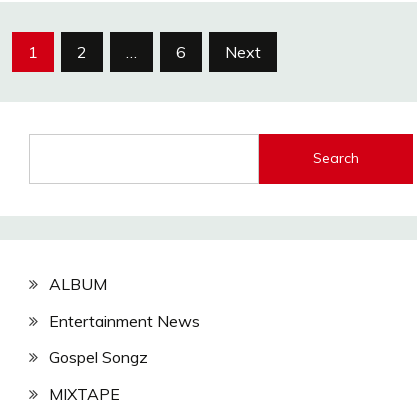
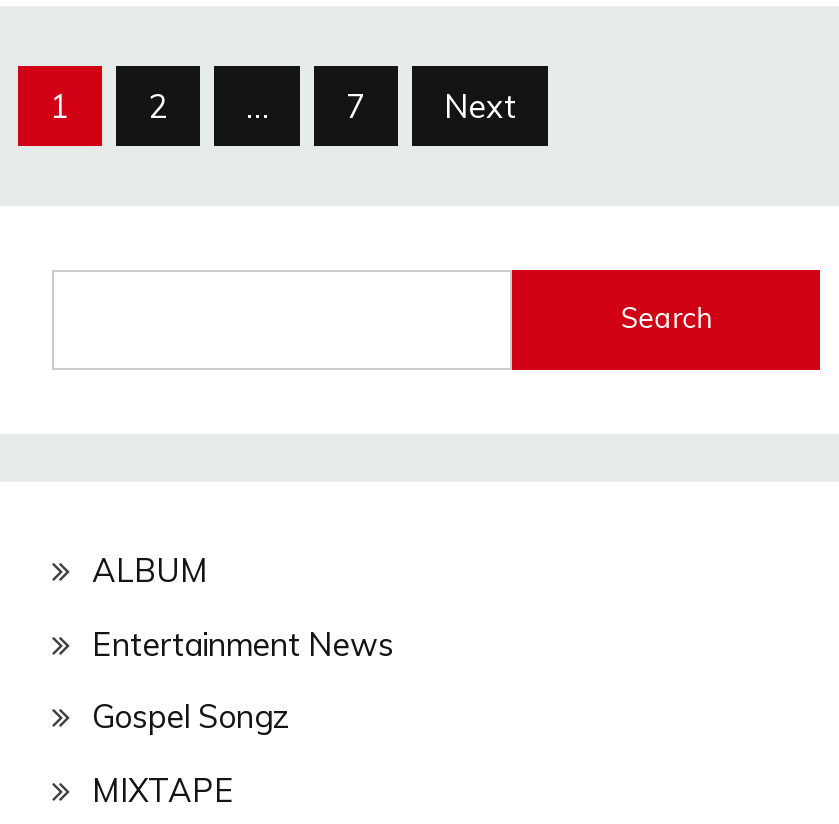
[176,42,186,62] 6 -> [346,86,366,126] 7

